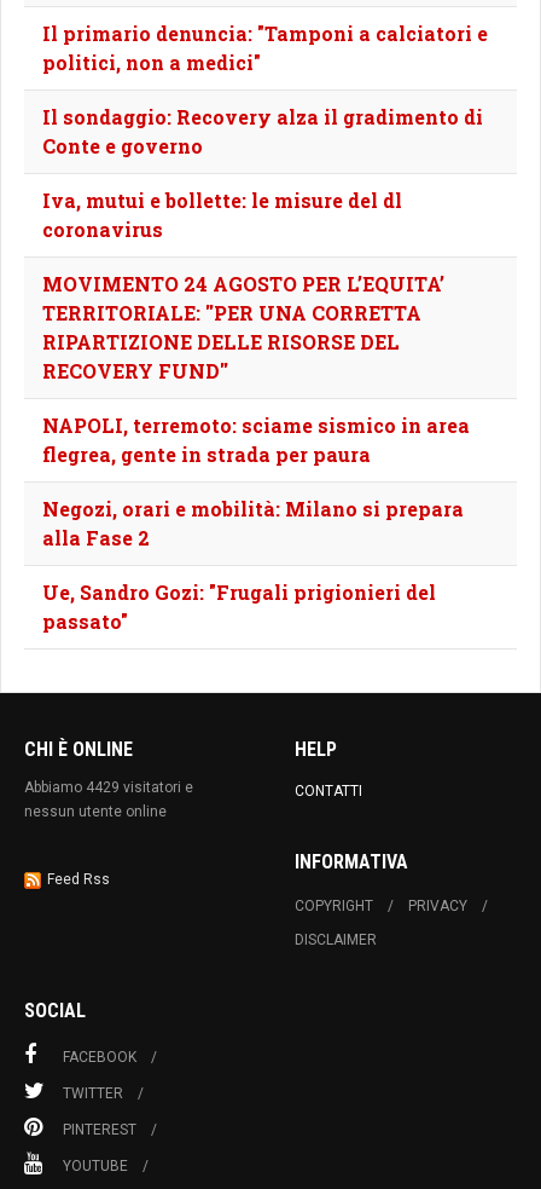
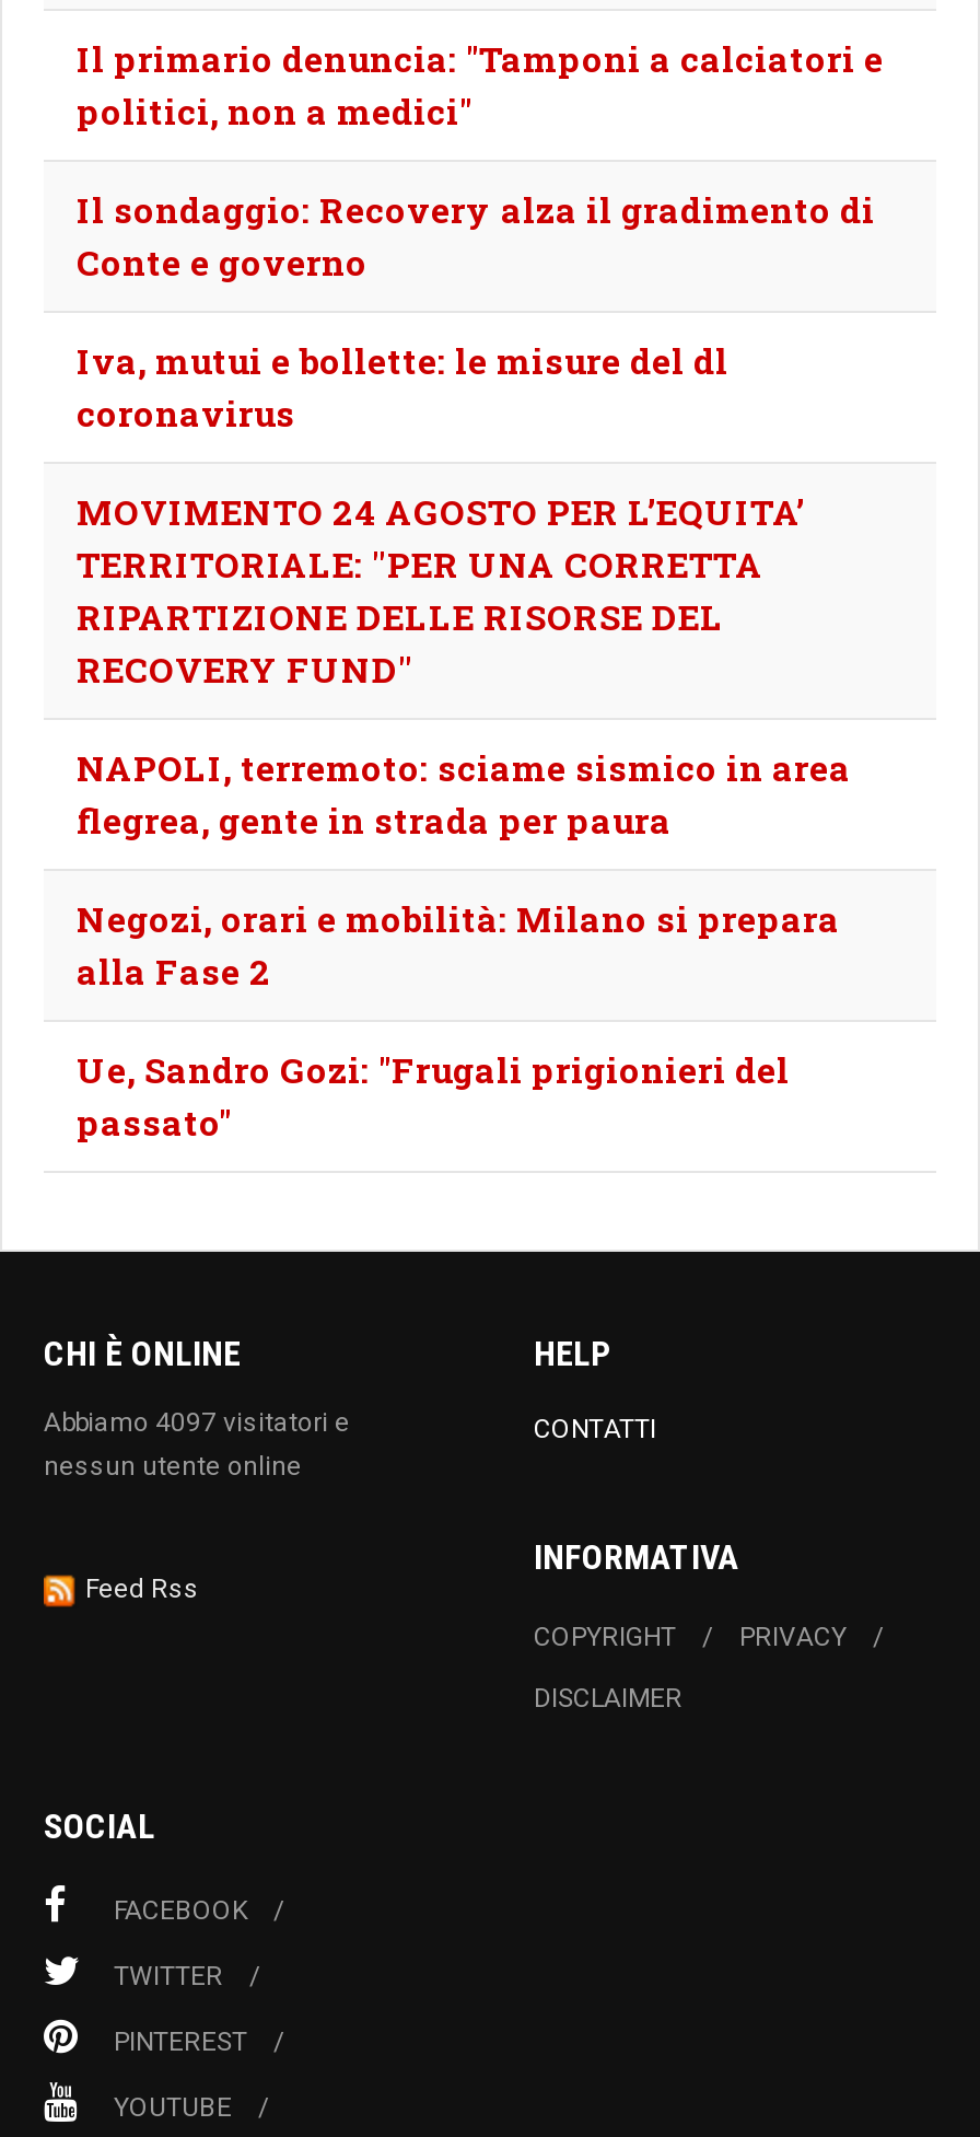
[24,779,193,796] Abbiamo 4429 visitatori e -> [44,1408,350,1438] Abbiamo 4097 visitatori e

